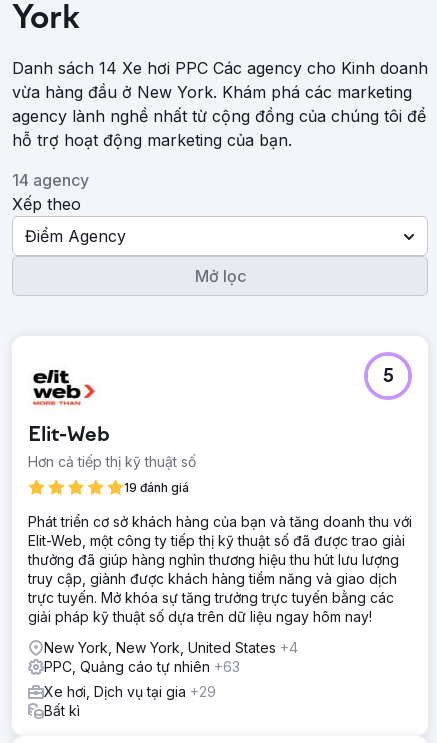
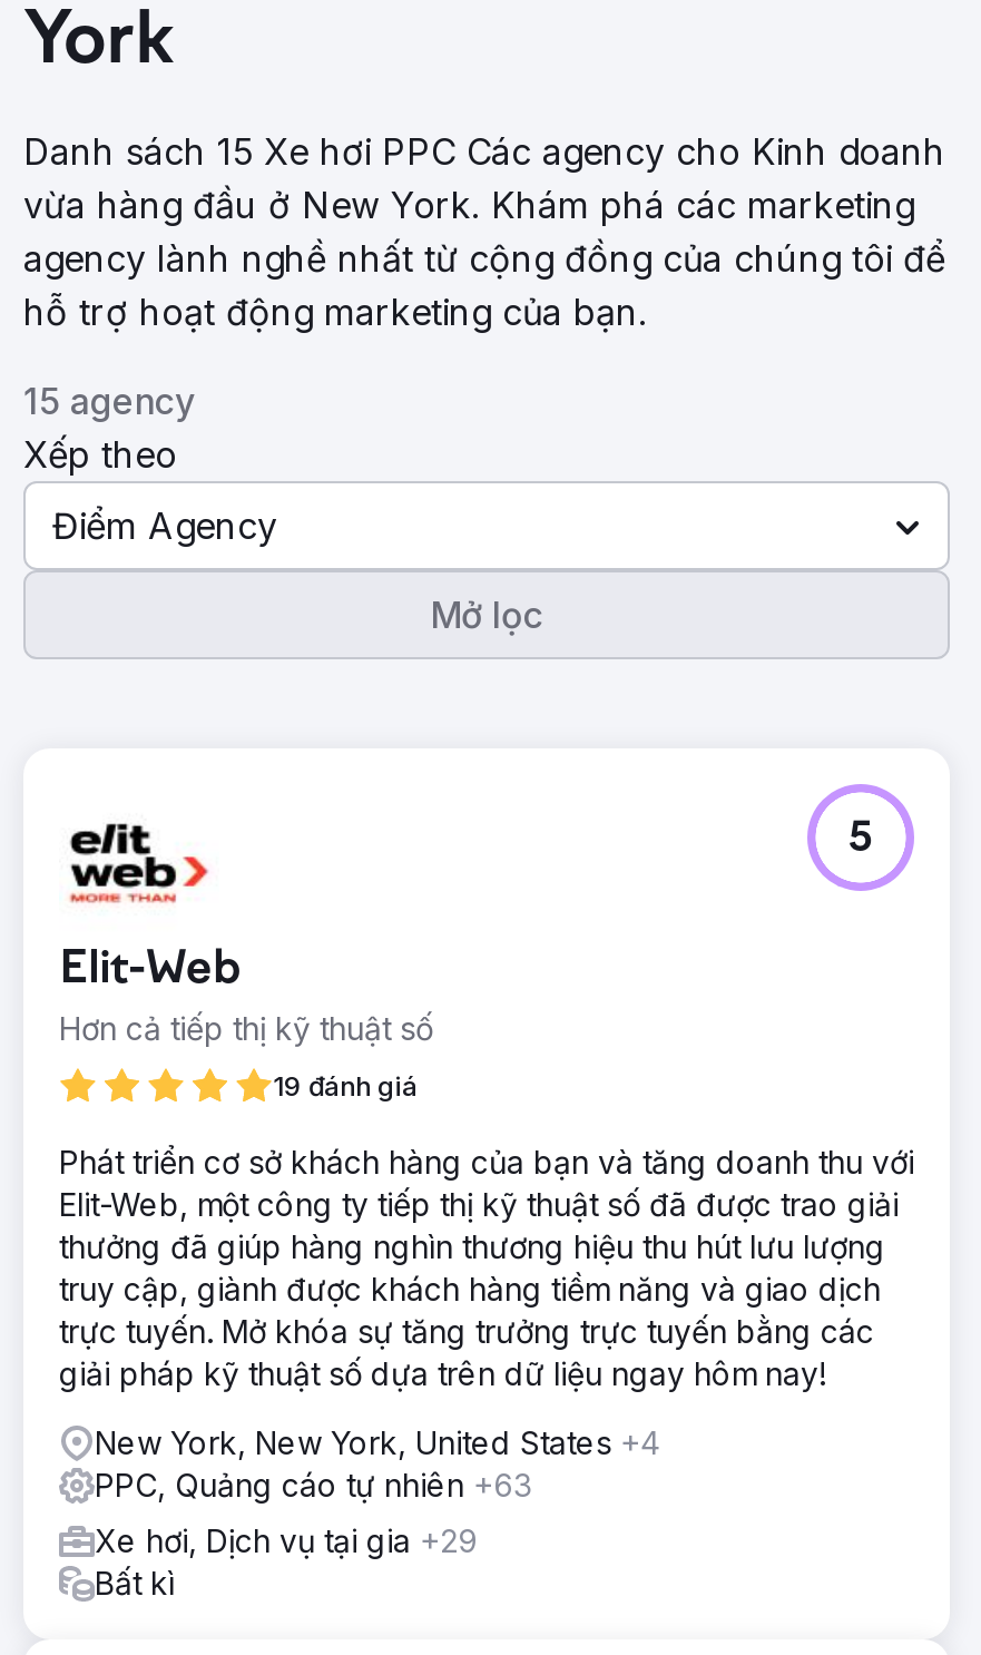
[12,58,428,78] Danh sách 14 Xe hơi PPC Các agency cho Kinh doanh -> [23,129,945,174] Danh sách 15 Xe hơi PPC Các agency cho Kinh doanh
[12,170,89,190] 14 agency -> [23,379,195,423] 15 agency

